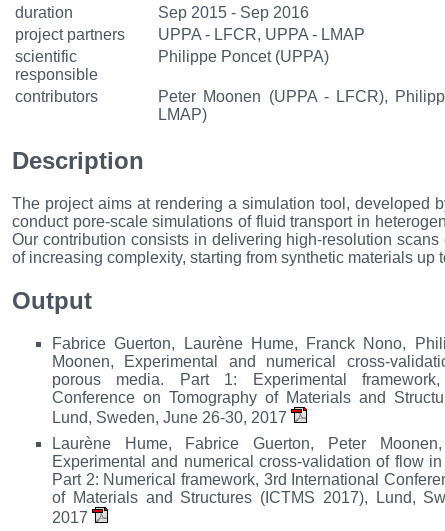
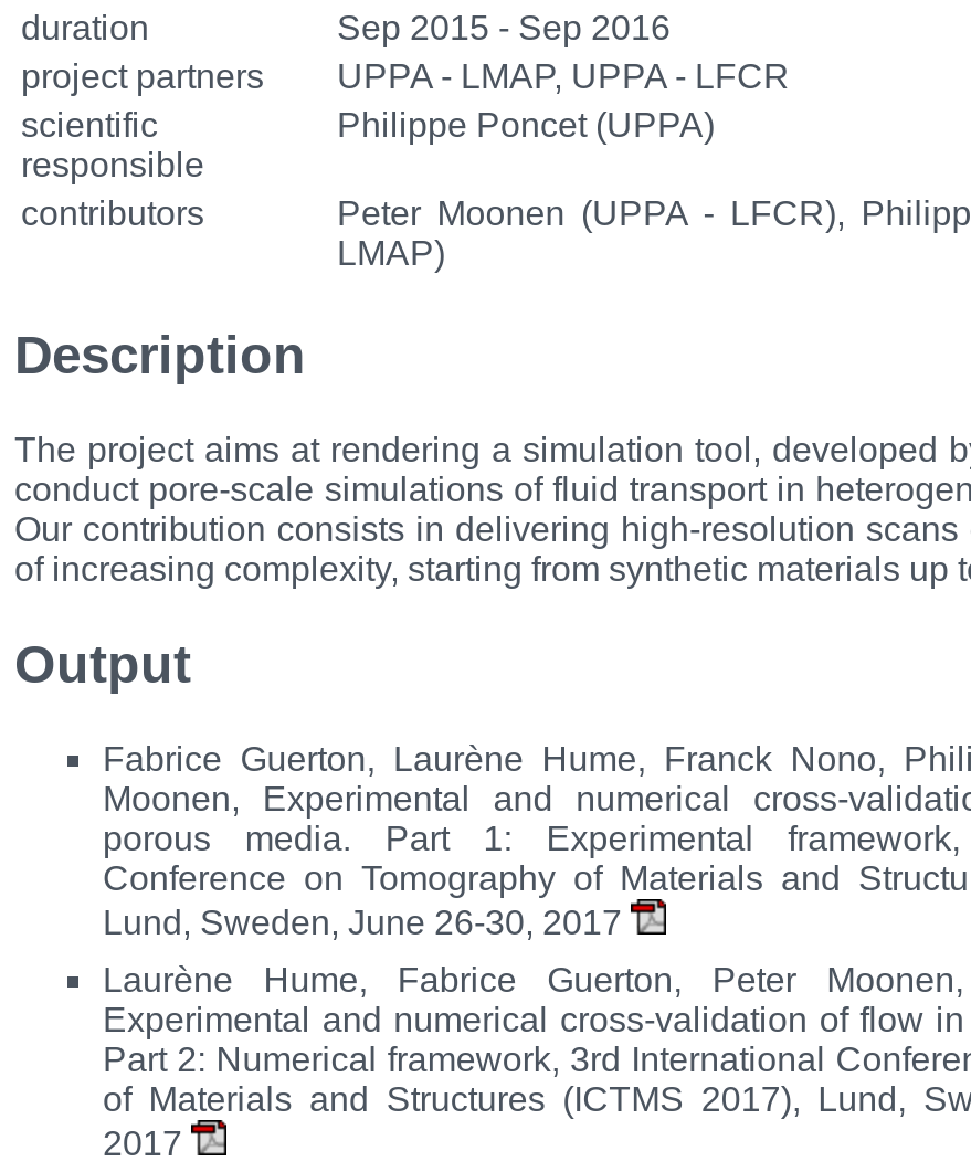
[158,26,365,43] UPPA - LFCR, UPPA - LMAP -> [337,58,790,95] UPPA - LMAP, UPPA - LFCR

